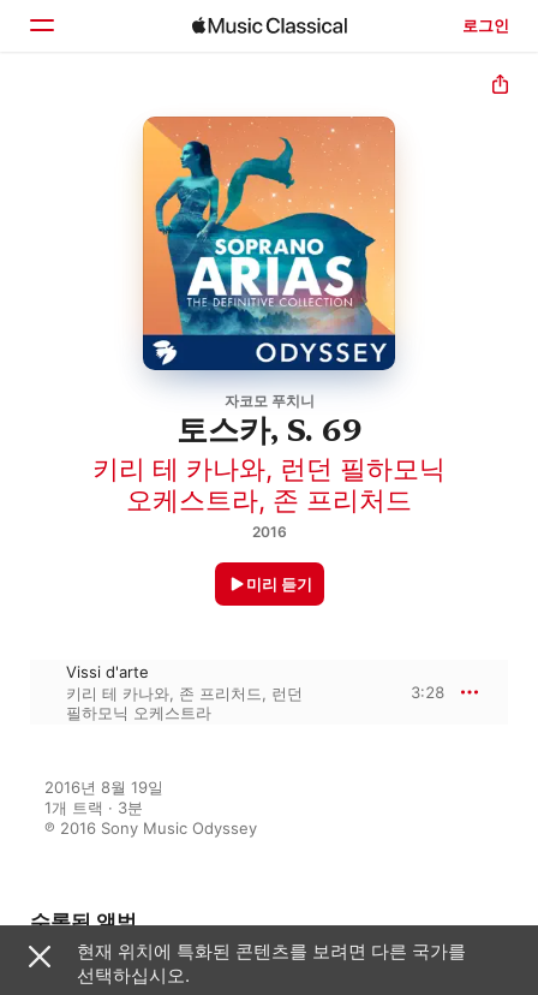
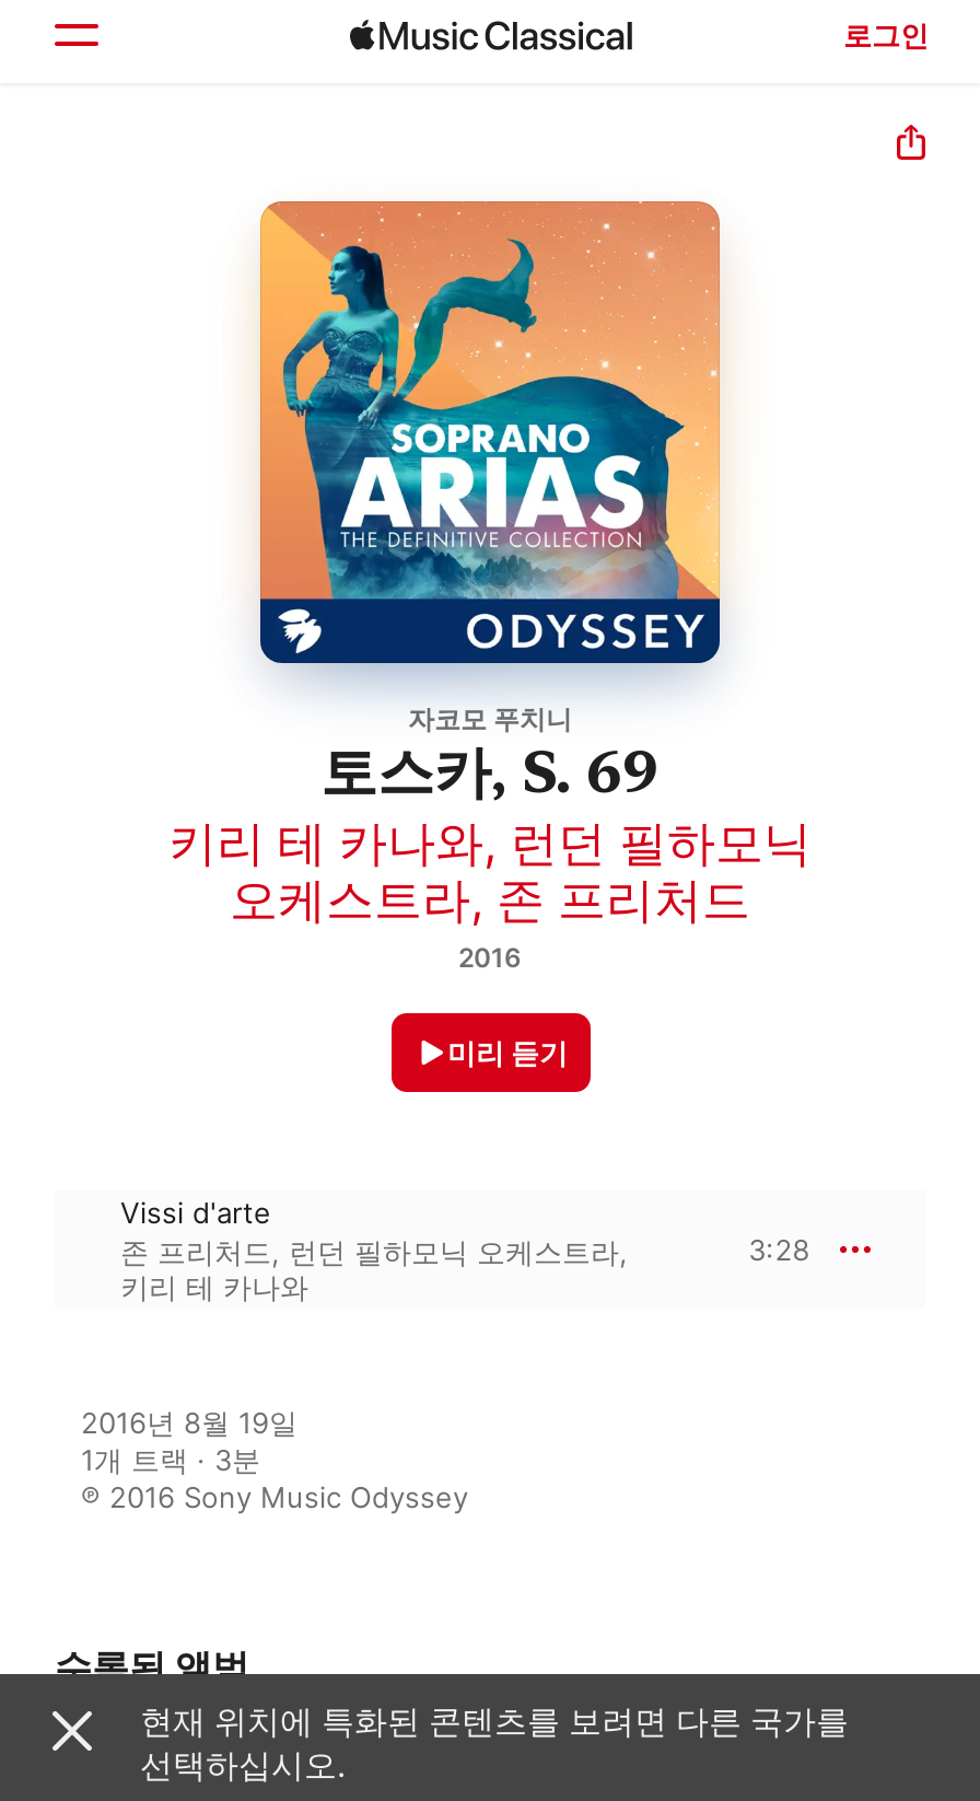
[66,684,303,722] 키리 테 카나와, 존 프리처드, 런던 | 필하모닉 오케스트라 -> [120,1234,628,1304] 존 프리처드, 런던 필하모닉 오케스트라, | 키리 테 카나와

